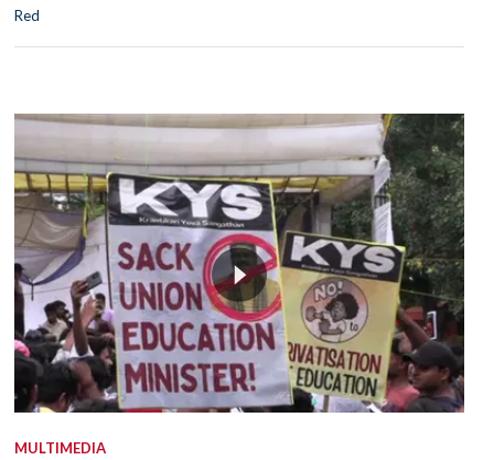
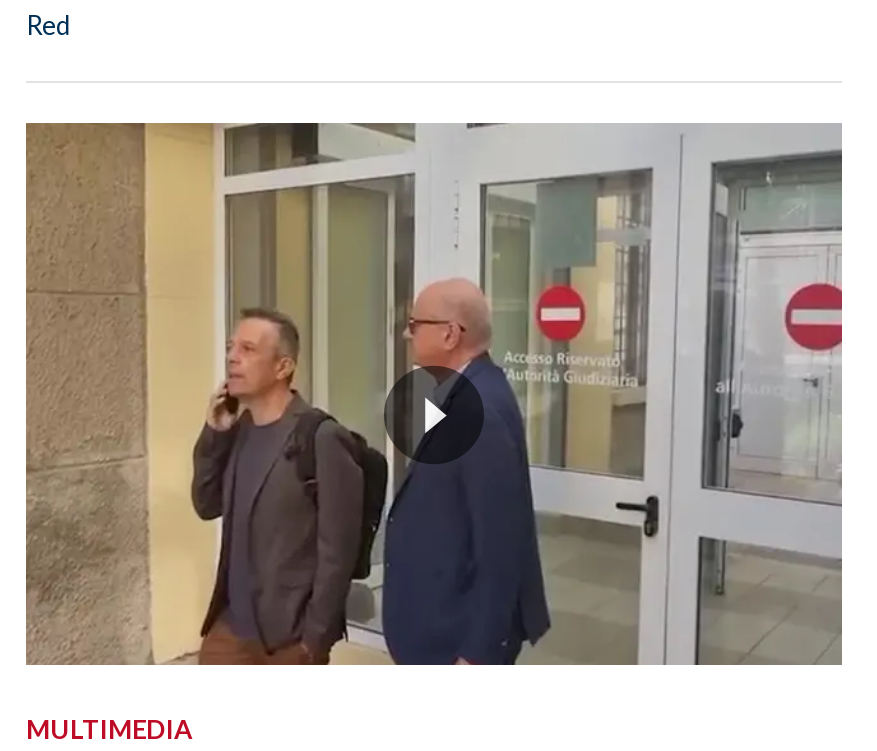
[13,114,465,414] [image] -> [24,123,844,667] [image]

